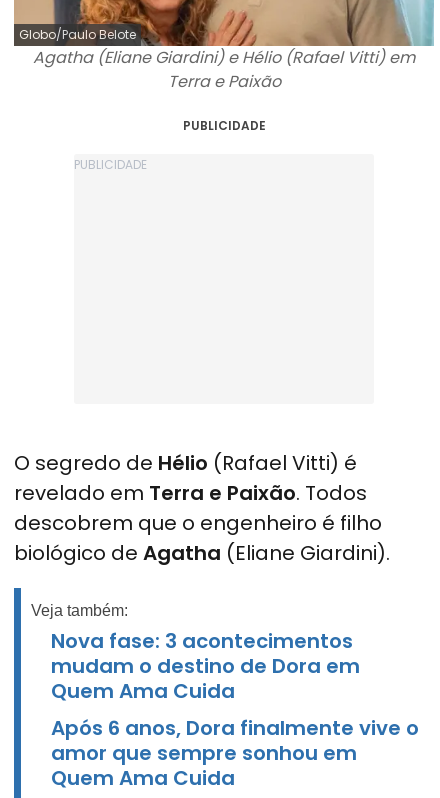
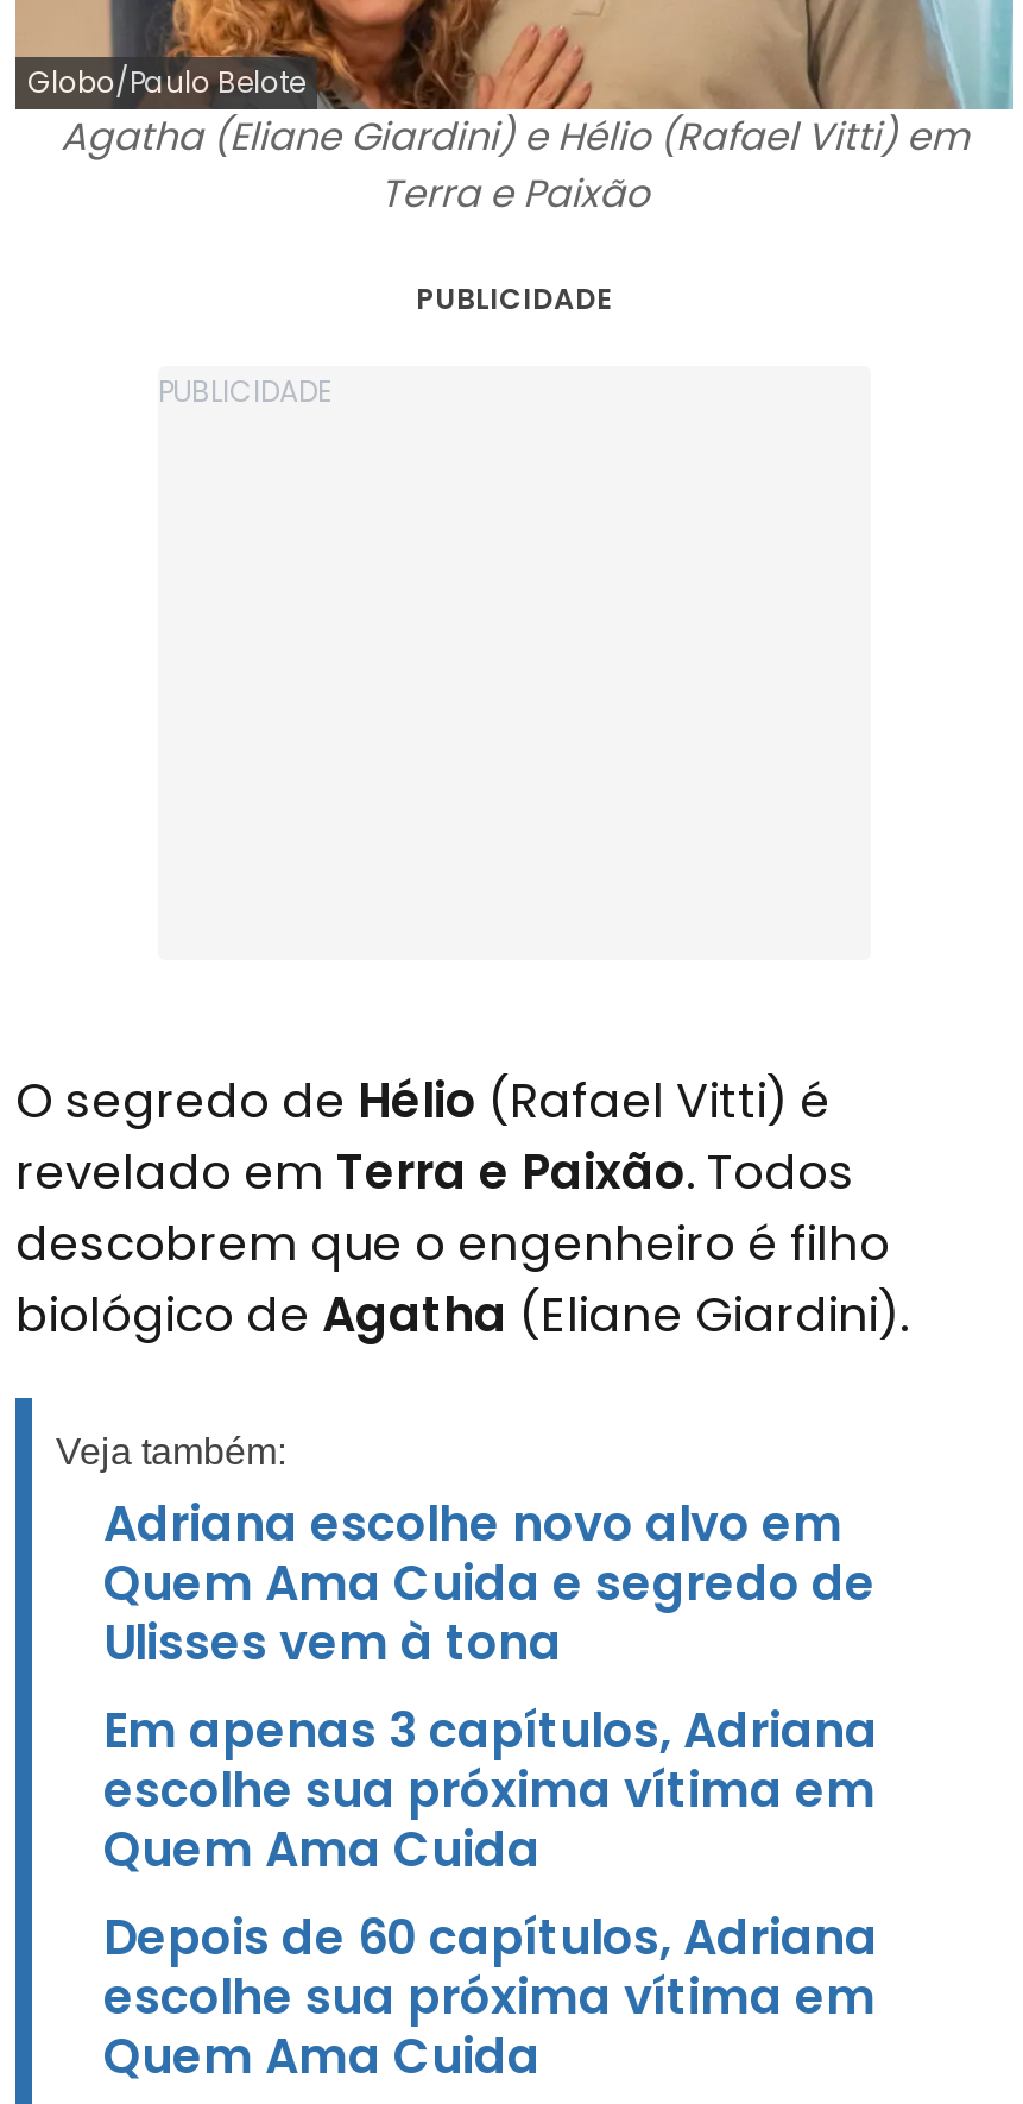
[51,627,360,680] Nova fase: 3 acontecimentos | mudam o destino de Dora em -> [103,1491,878,1824] Adriana escolhe novo alvo em | Quem Ama Cuida e segredo de | Ulisses vem à tona | Em apenas 3 capítulos, Adriana | escolhe sua próxima vítima em
[51,714,419,767] Após 6 anos, Dora finalmente vive o | amor que sempre sonhou em -> [103,1905,878,2031] Depois de 60 capítulos, Adriana | escolhe sua próxima vítima em

